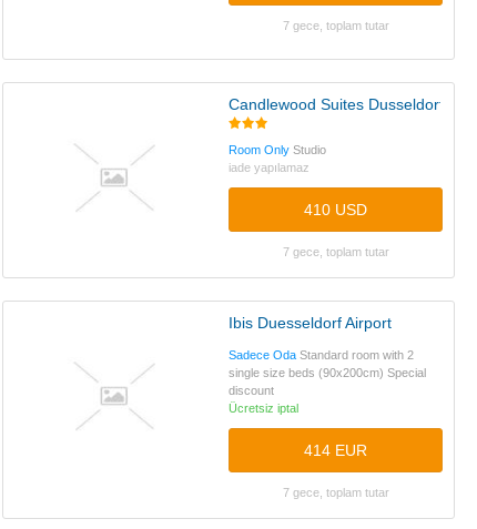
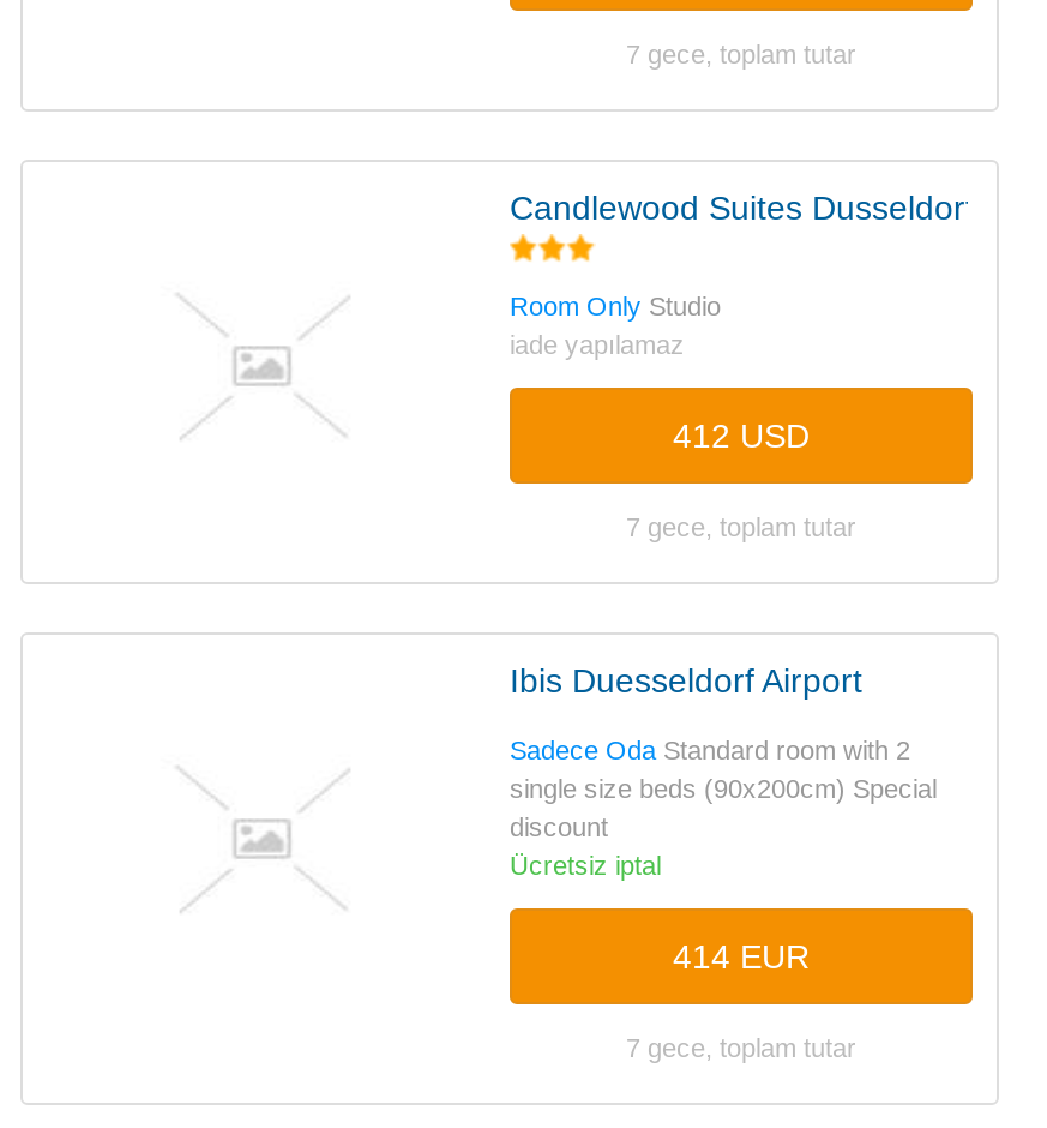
[304,201,367,218] 410 USD -> [673,416,810,455] 412 USD

